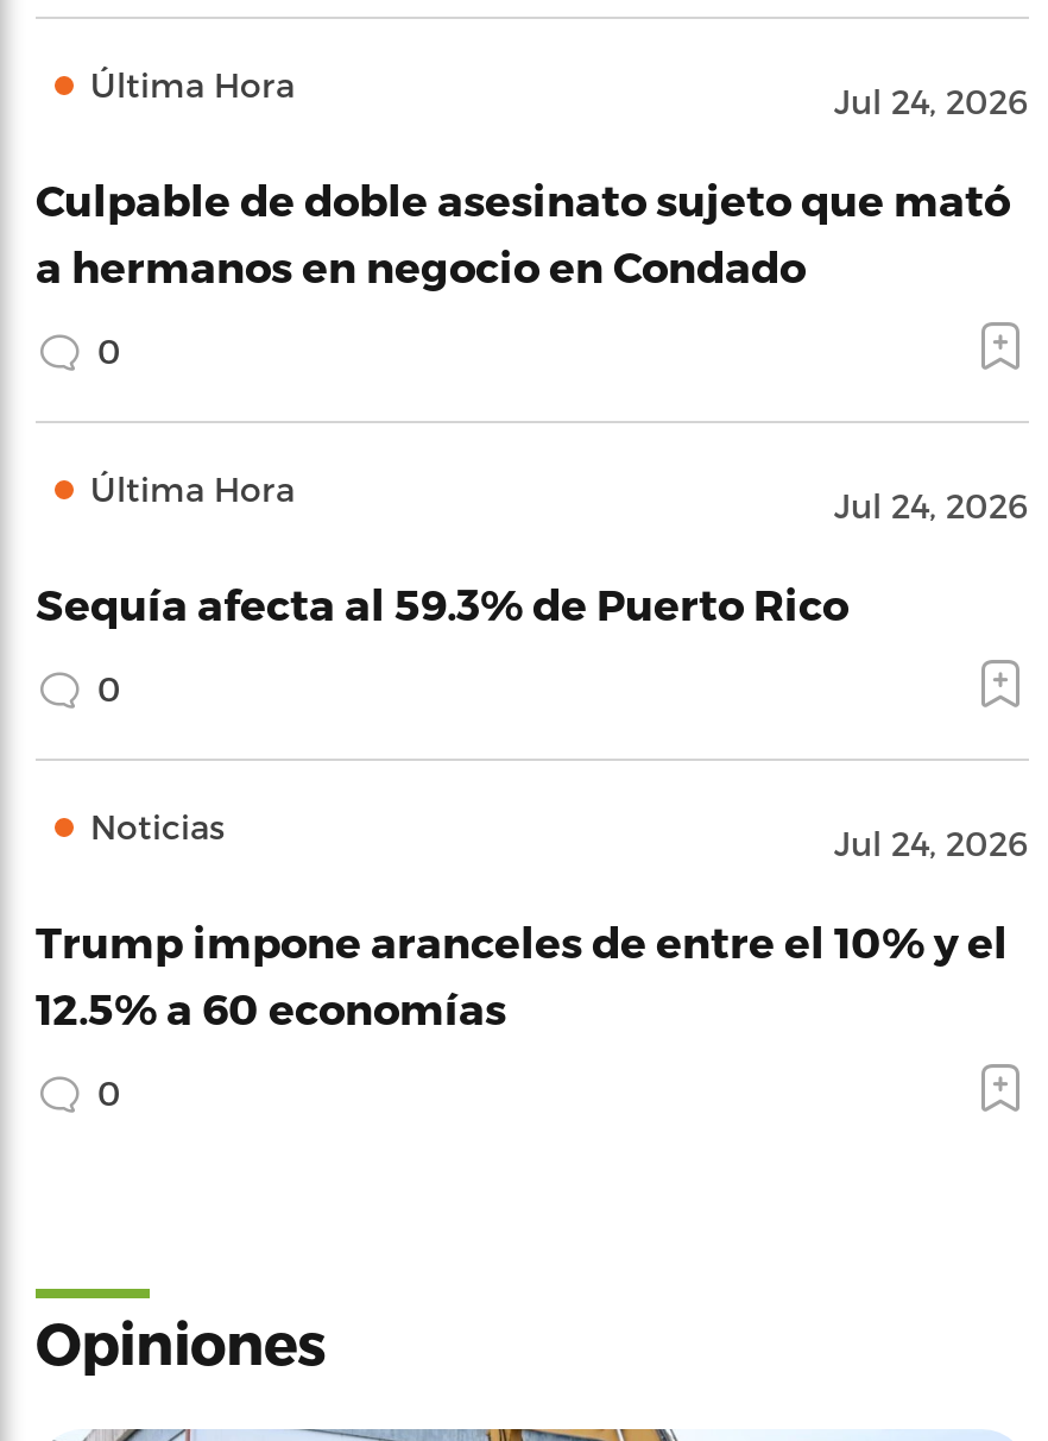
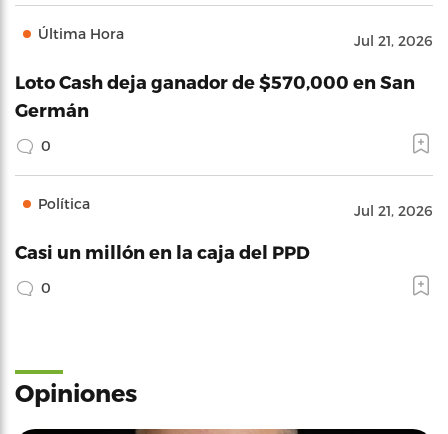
[834,81,1029,121] Jul 24, 2026 -> [354,32,433,49] Jul 21, 2026
[36,174,1010,290] Culpable de doble asesinato sujeto que mató | a hermanos en negocio en Condado -> [15,71,415,120] Loto Cash deja ganador de $570,000 en San | Germán
[36,468,1029,1032] Última Hora | Jul 24, 2026 | Sequía afecta al 59.3% de Puerto Rico | 0 | Noticias | Jul 24, 2026 | Trump impone aranceles de entre el 10% y el | 12.5% a 60 economías -> [15,195,433,262] Política | Jul 21, 2026 | Casi un millón en la caja del PPD

